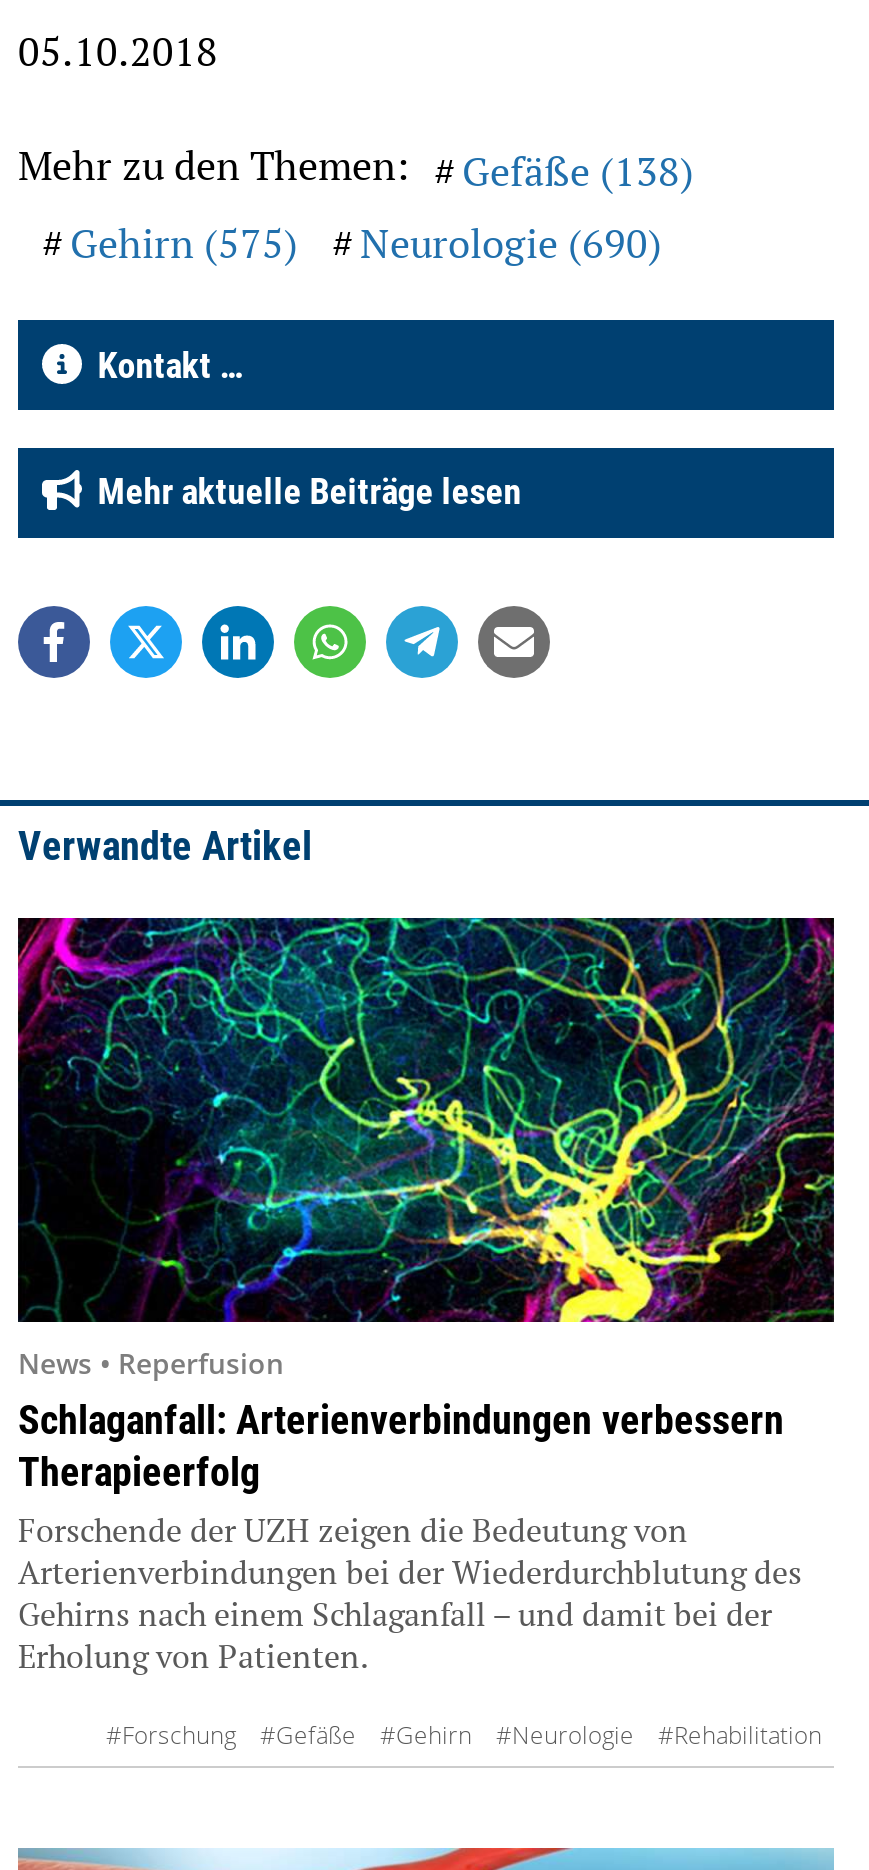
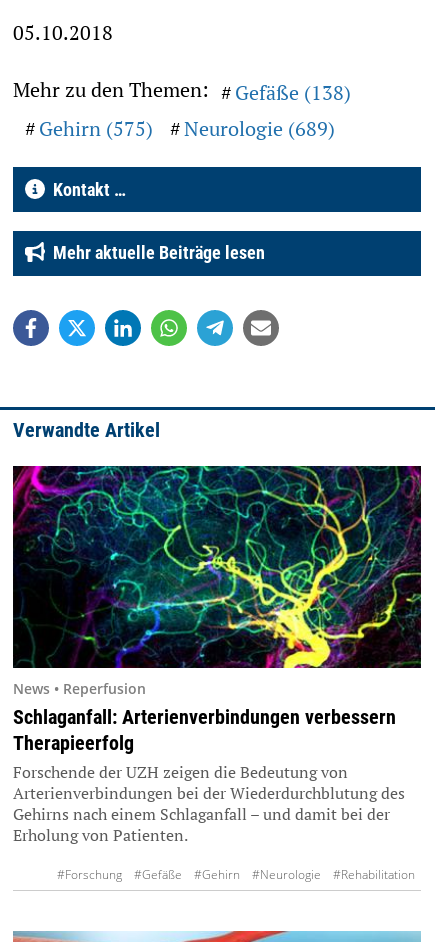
[70,217,662,271] Gehirn (575) Neurologie (690) -> [39,115,335,142] Gehirn (575) Neurologie (689)

